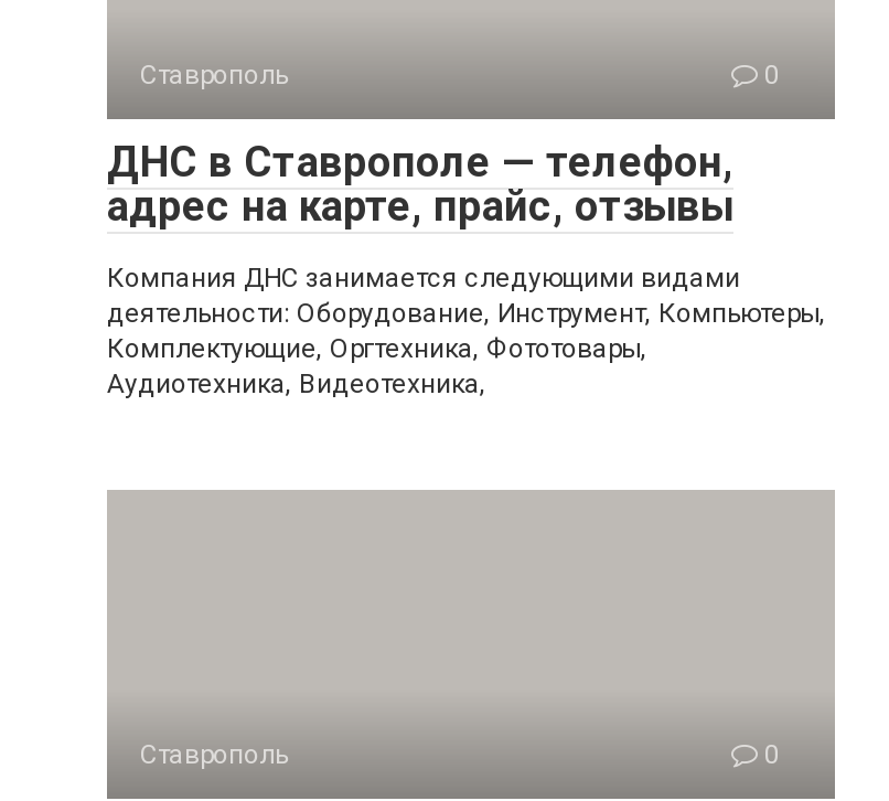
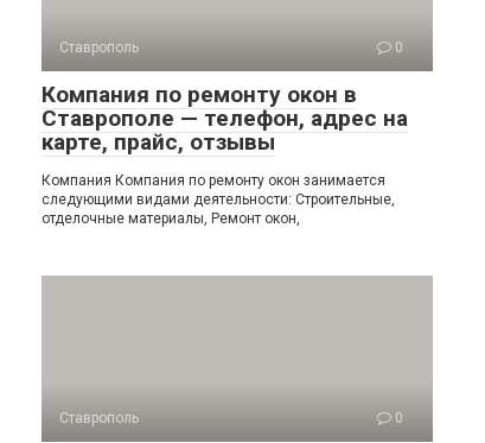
[107,137,733,232] ДНС в Ставрополе — телефон, | адрес на карте, прайс, отзывы -> [42,81,408,156] Компания по ремонту окон в | Ставрополе — телефон, адрес на | карте, прайс, отзывы
[107,263,826,399] Компания ДНС занимается следующими видами | деятельности: Оборудование, Инструмент, Компьютеры, | Комплектующие, Оргтехника, Фототовары, | Аудиотехника, Видеотехника, -> [42,172,395,227] Компания Компания по ремонту окон занимается | следующими видами деятельности: Строительные, | отделочные материалы, Ремонт окон,

